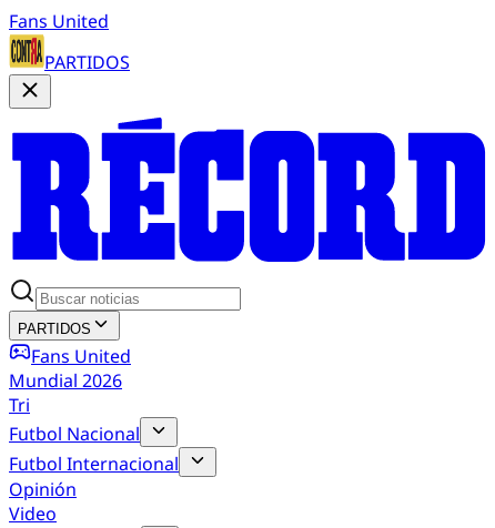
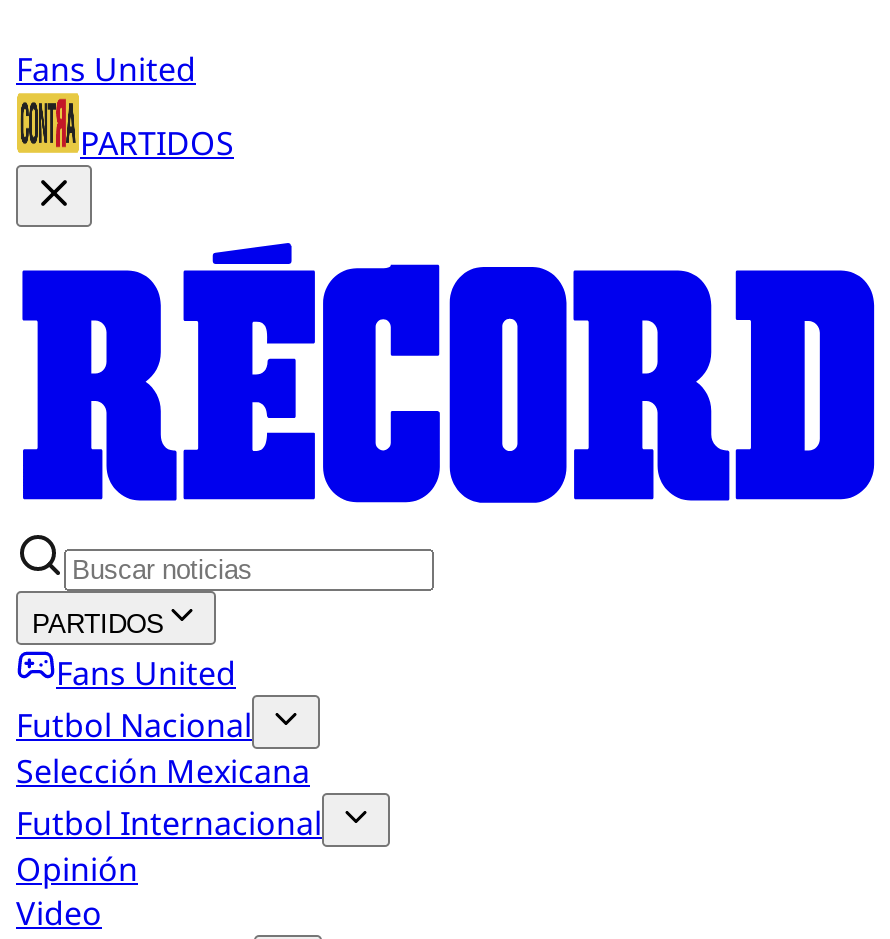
[9,368,122,417] Mundial 2026 | Tri -> none
moved [9,421,140,445] -> [16,702,252,746]: Futbol Nacional
none -> [16,748,310,792] Selección Mexicana

